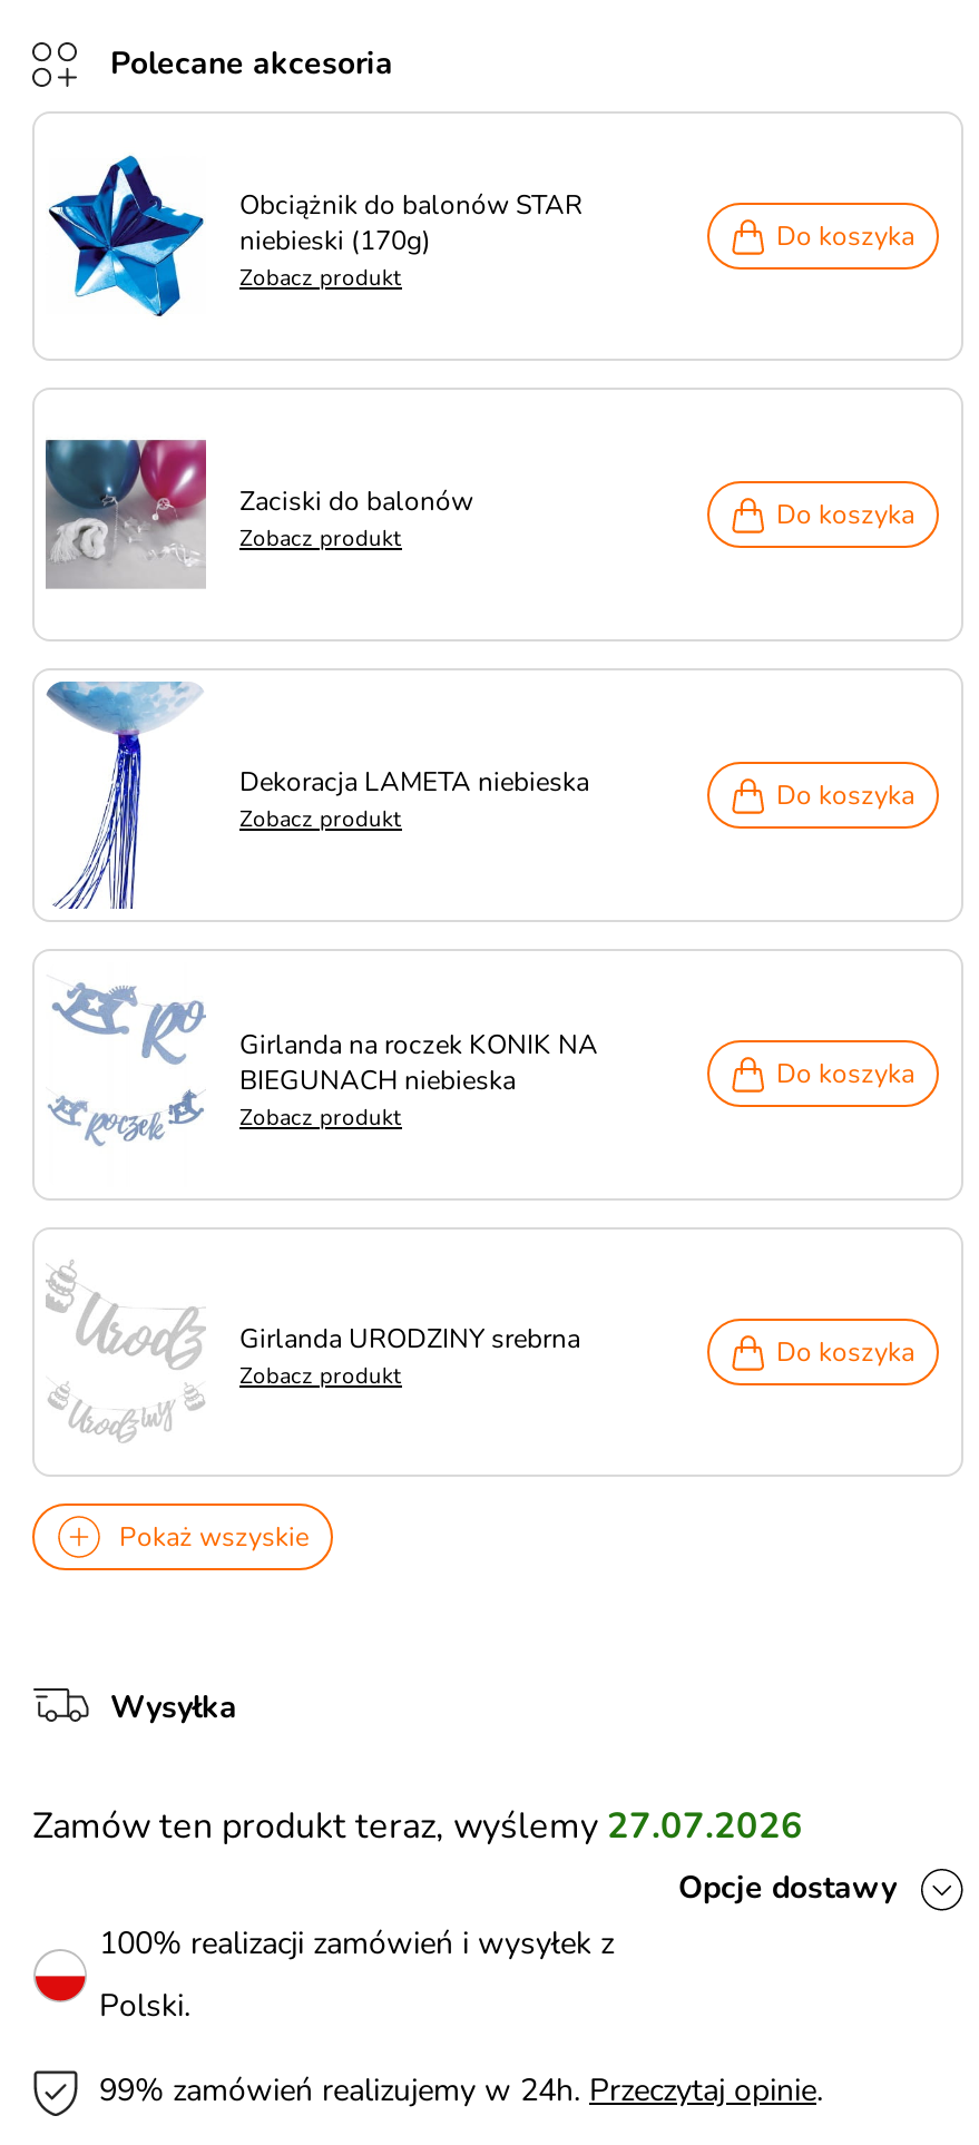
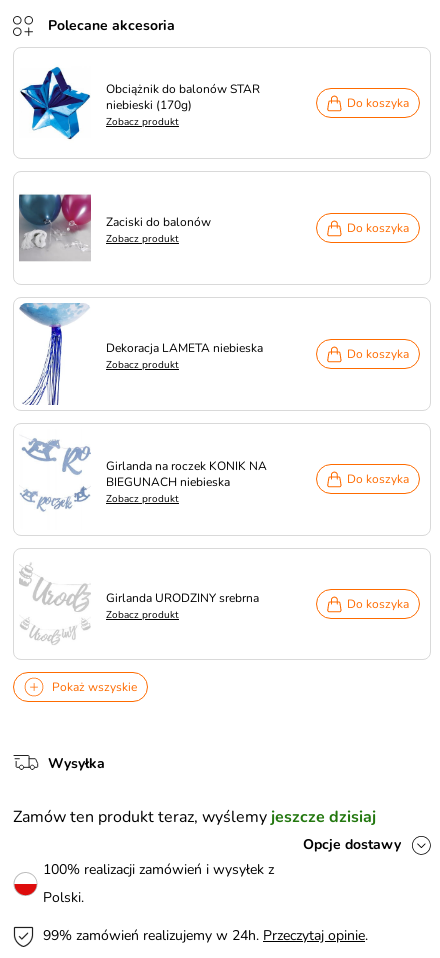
[32,1802,803,1851] Zamów ten produkt teraz, wyślemy 27.07.2026 -> [13,806,376,828] Zamów ten produkt teraz, wyślemy jeszcze dzisiaj

